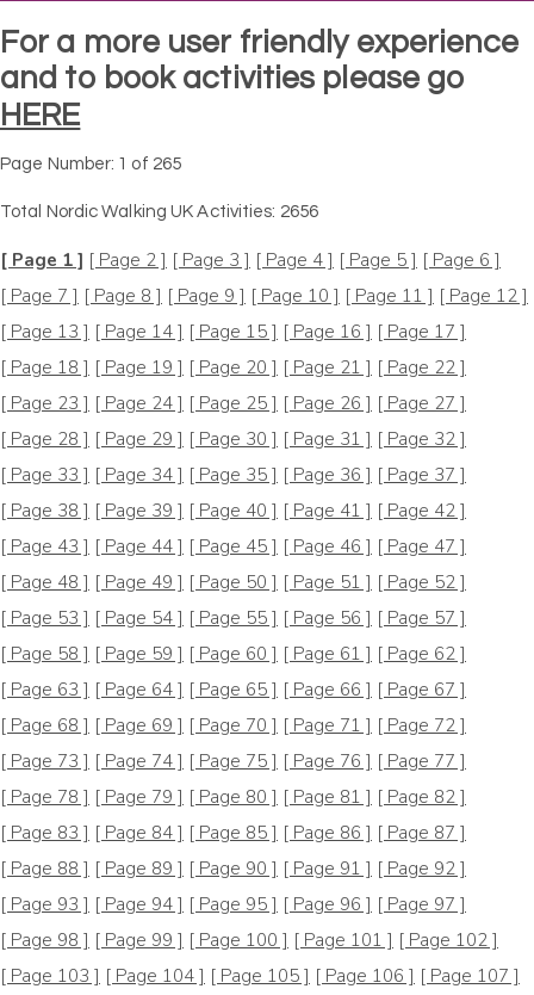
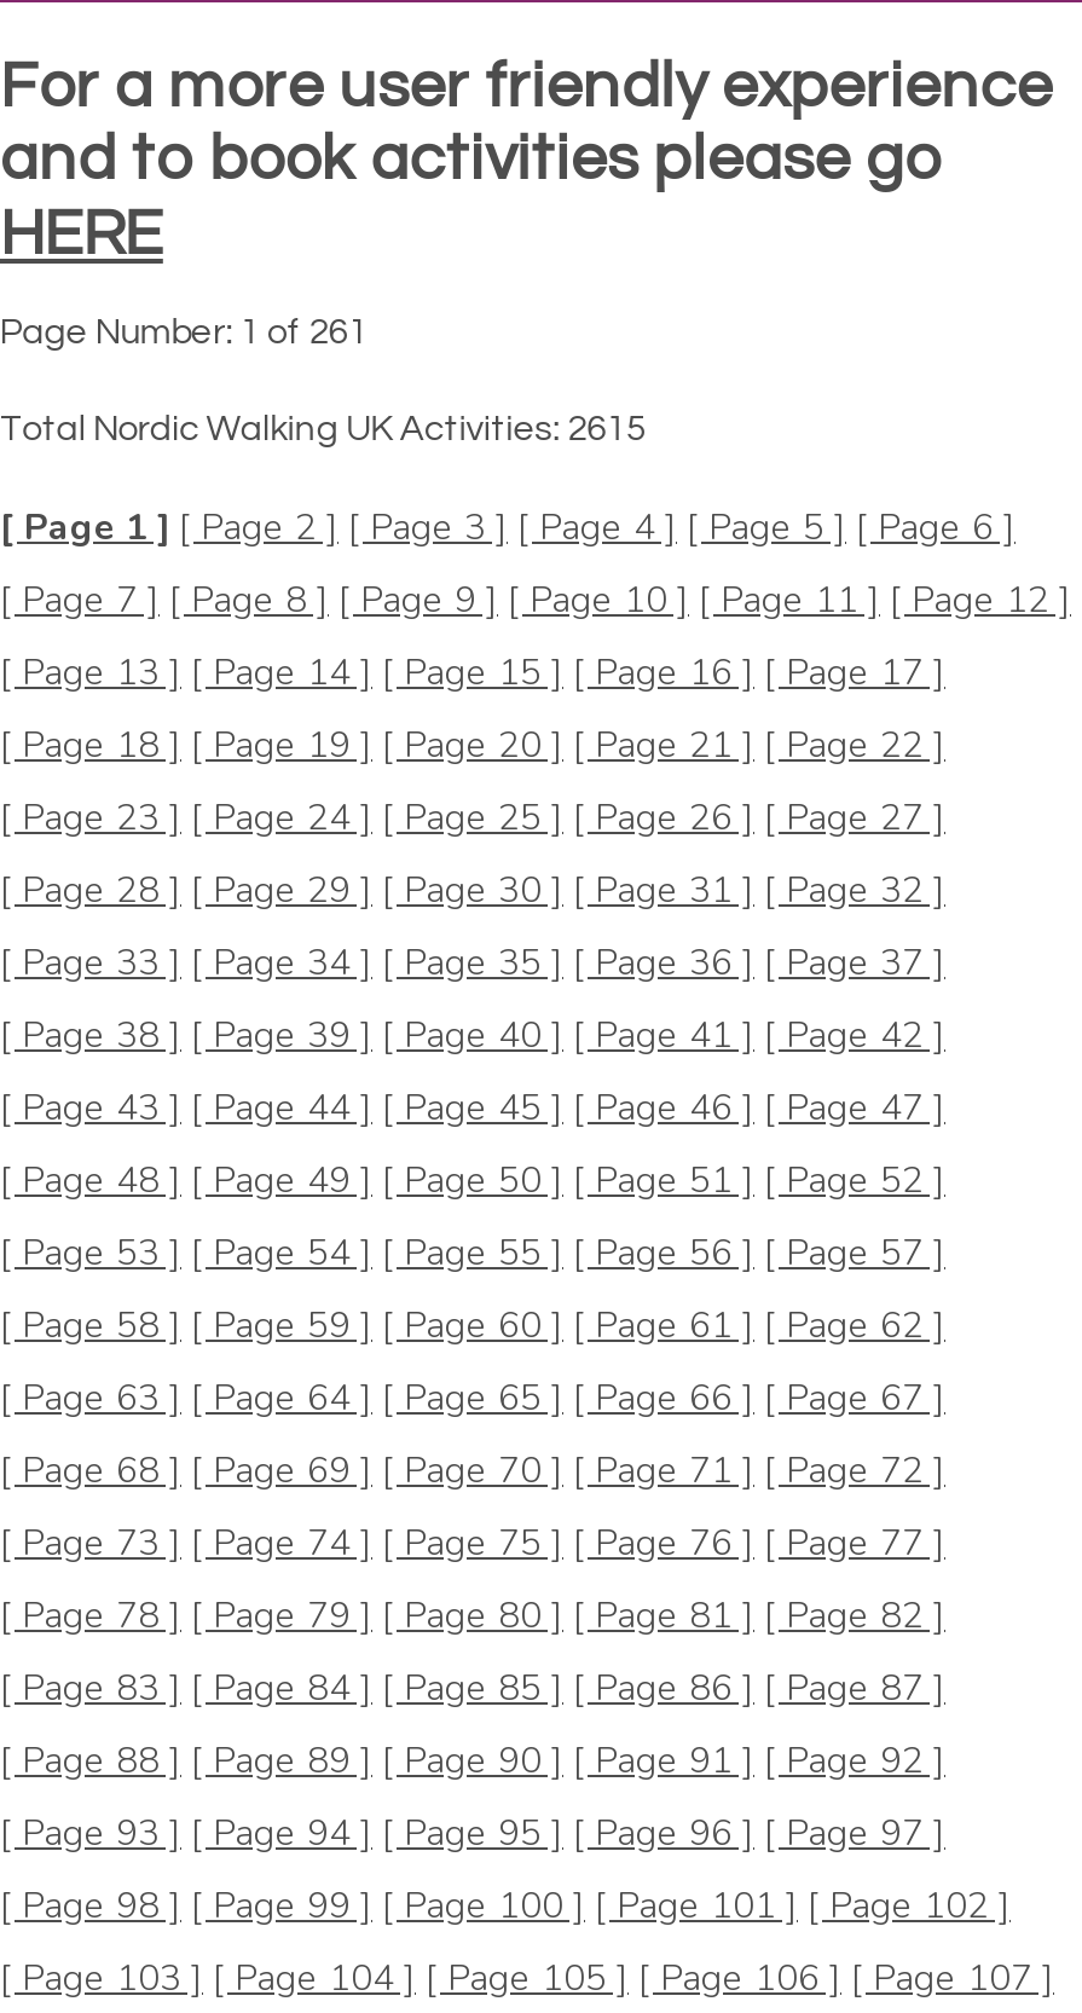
[0,155,181,173] Page Number: 1 of 265 -> [0,314,368,351] Page Number: 1 of 261
[0,203,318,221] Total Nordic Walking UK Activities: 2656 -> [0,411,646,447] Total Nordic Walking UK Activities: 2615

